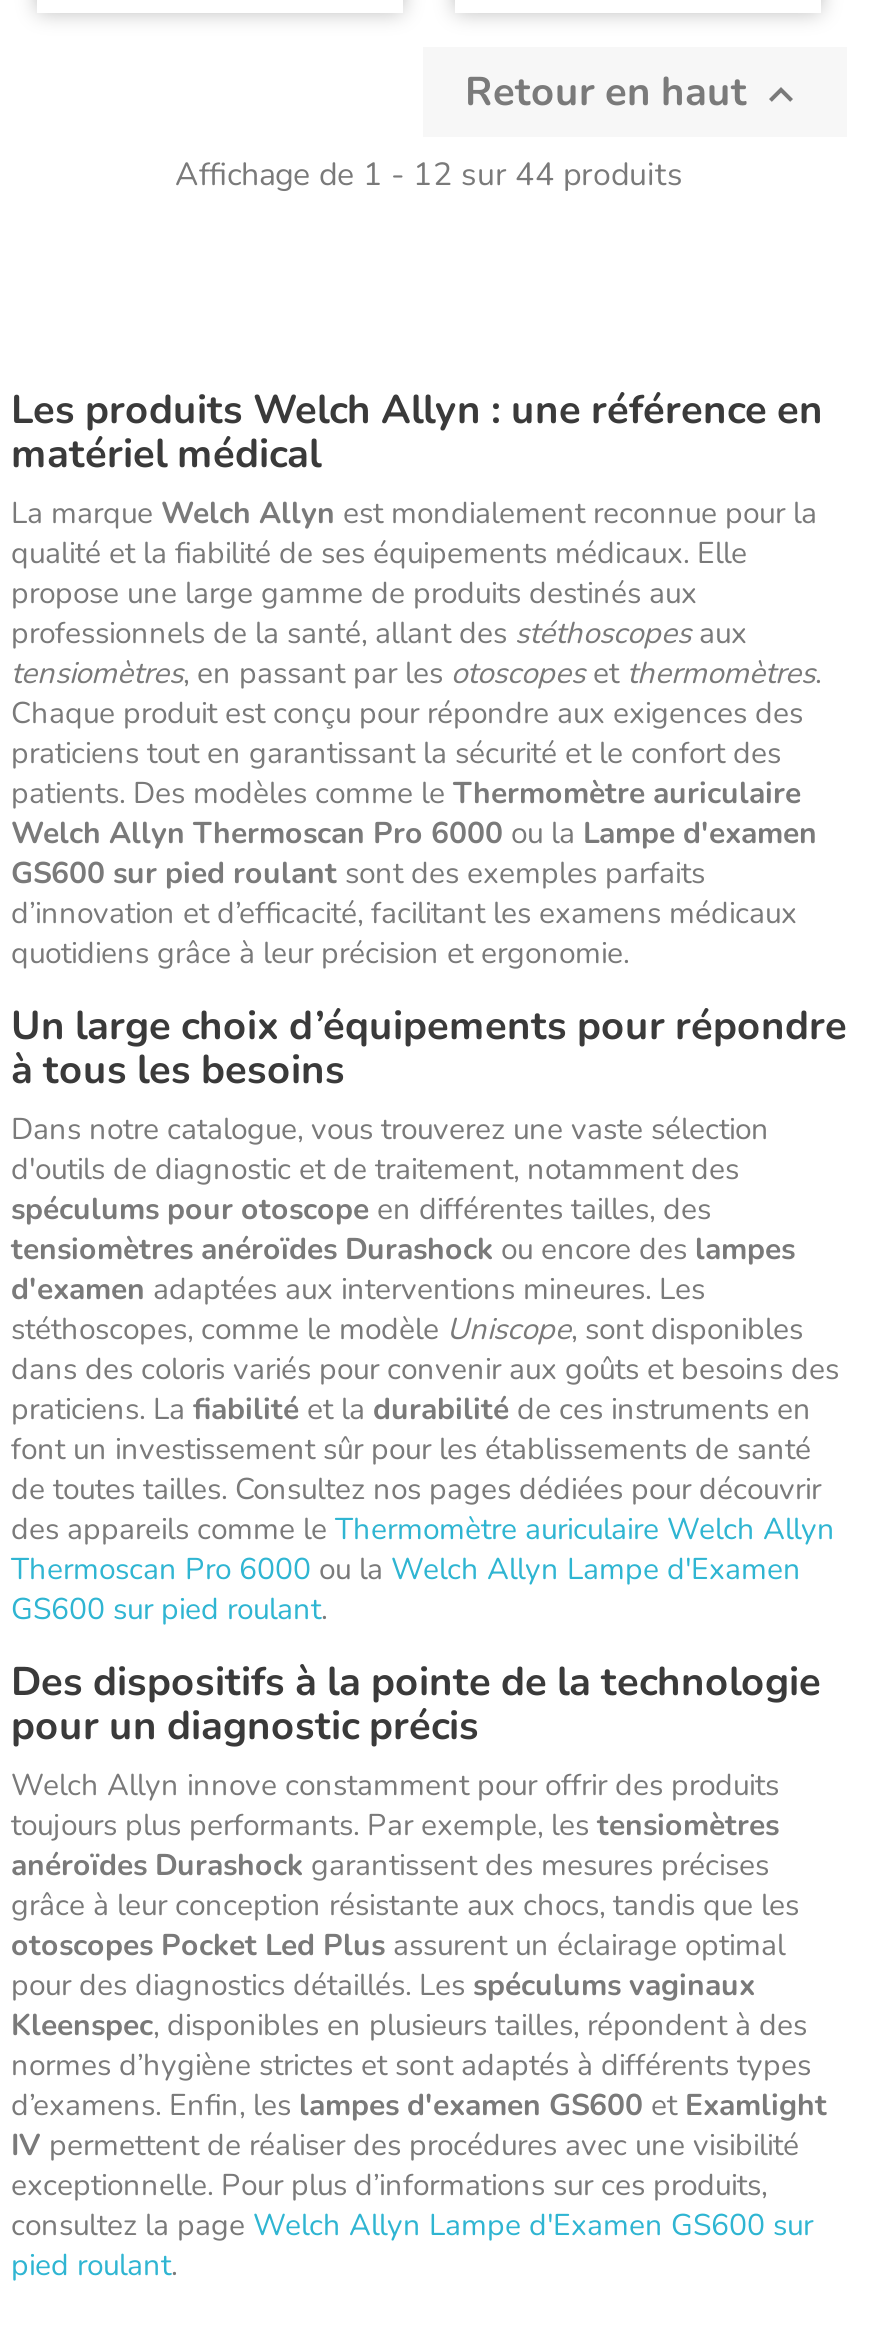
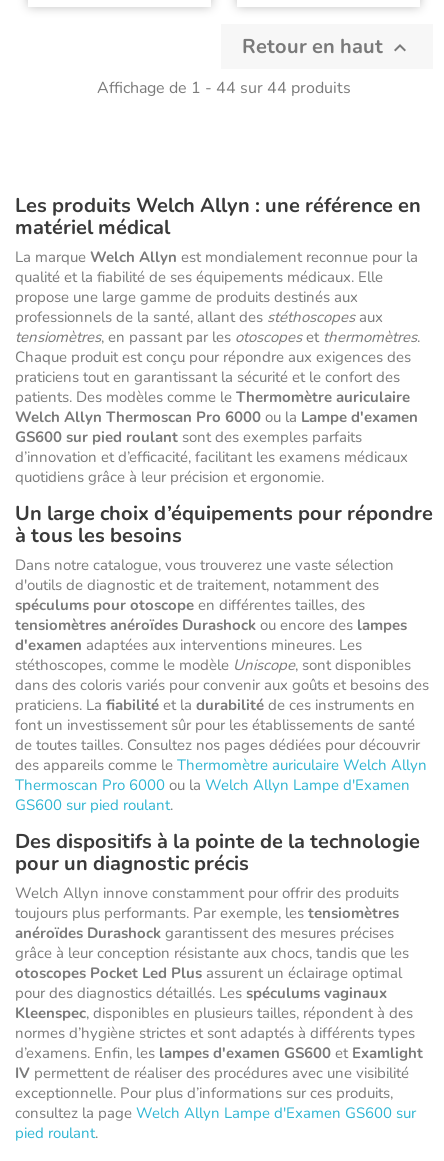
[175,153,683,197] Affichage de 1 - 12 sur 44 produits -> [97,77,351,99] Affichage de 1 - 44 sur 44 produits

